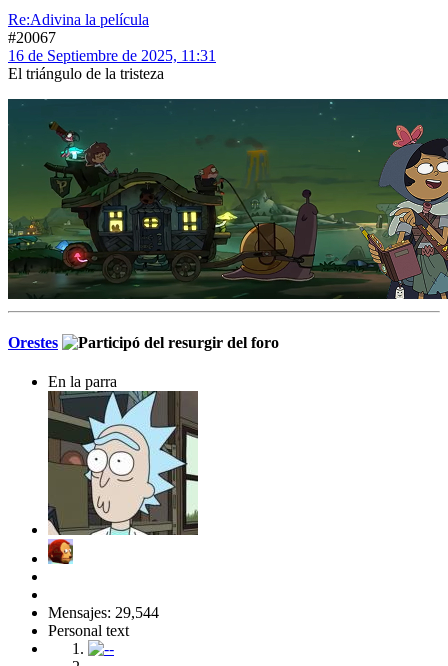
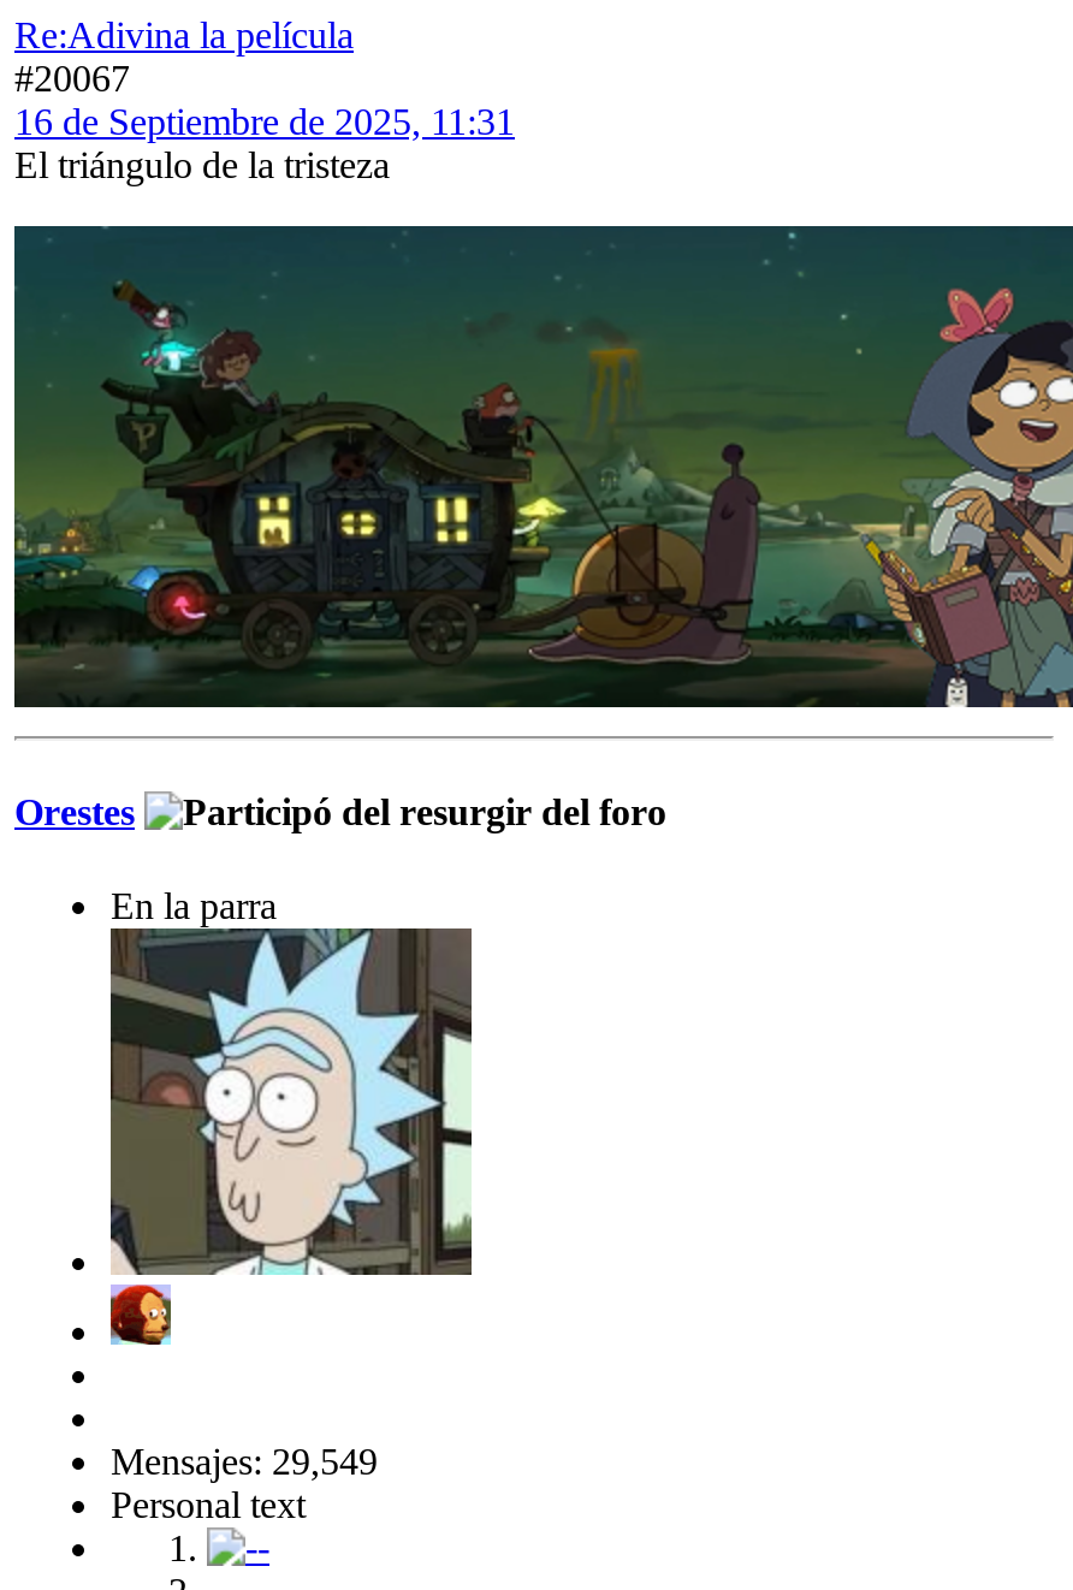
[48,604,159,621] Mensajes: 29,544 -> [111,1441,378,1482] Mensajes: 29,549

